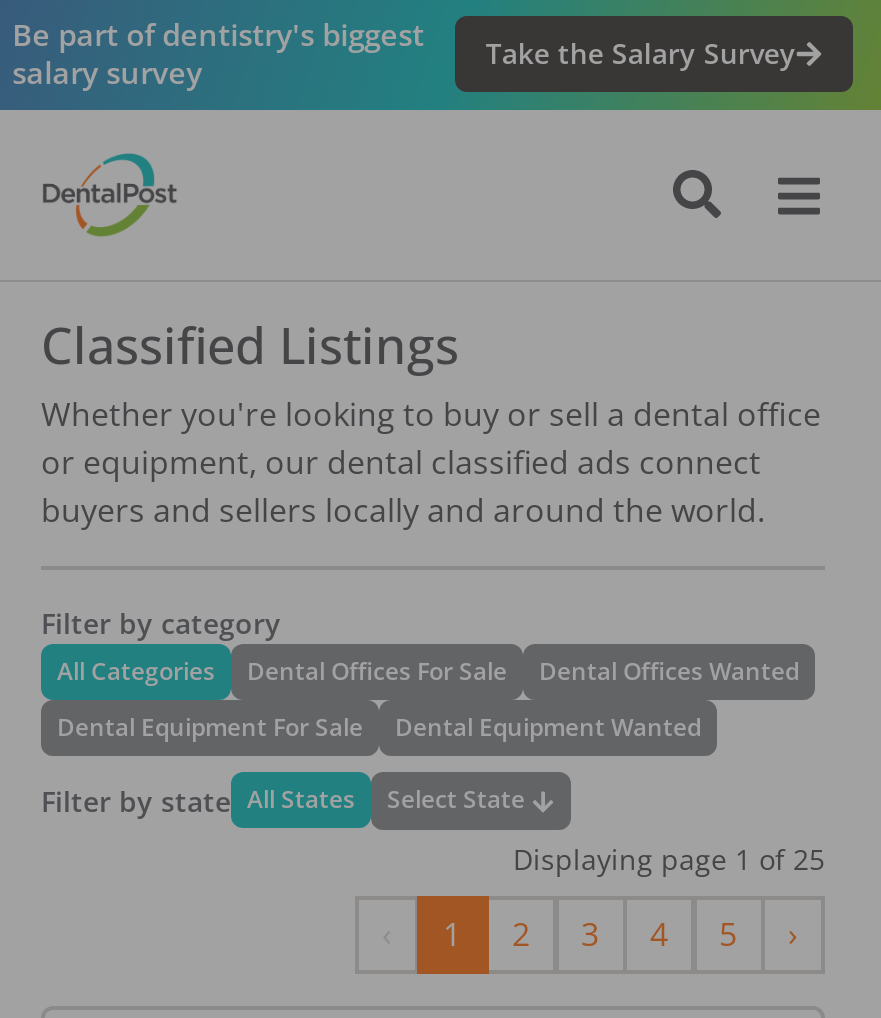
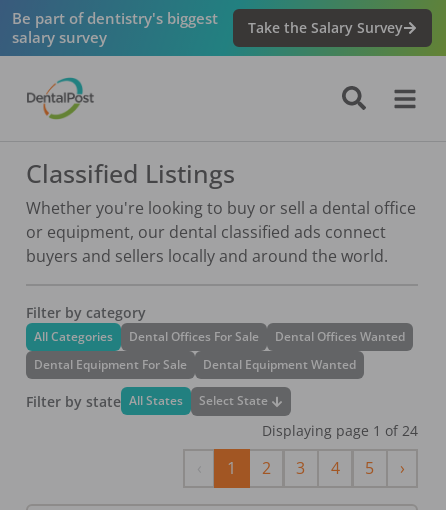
[513,840,825,878] Displaying page 1 of 25 -> [262,421,418,440] Displaying page 1 of 24

